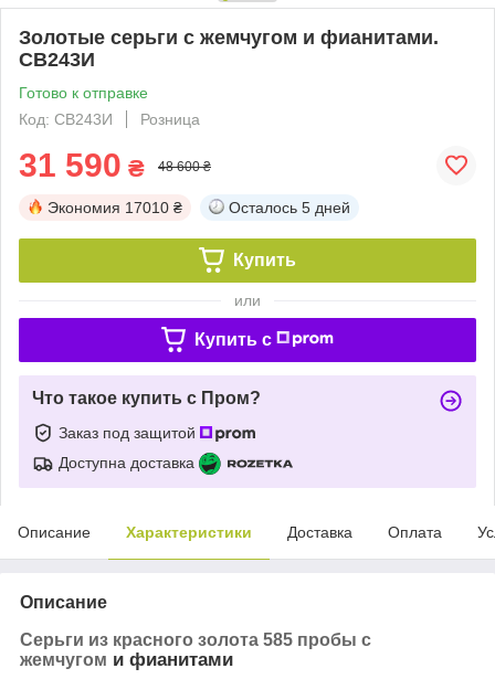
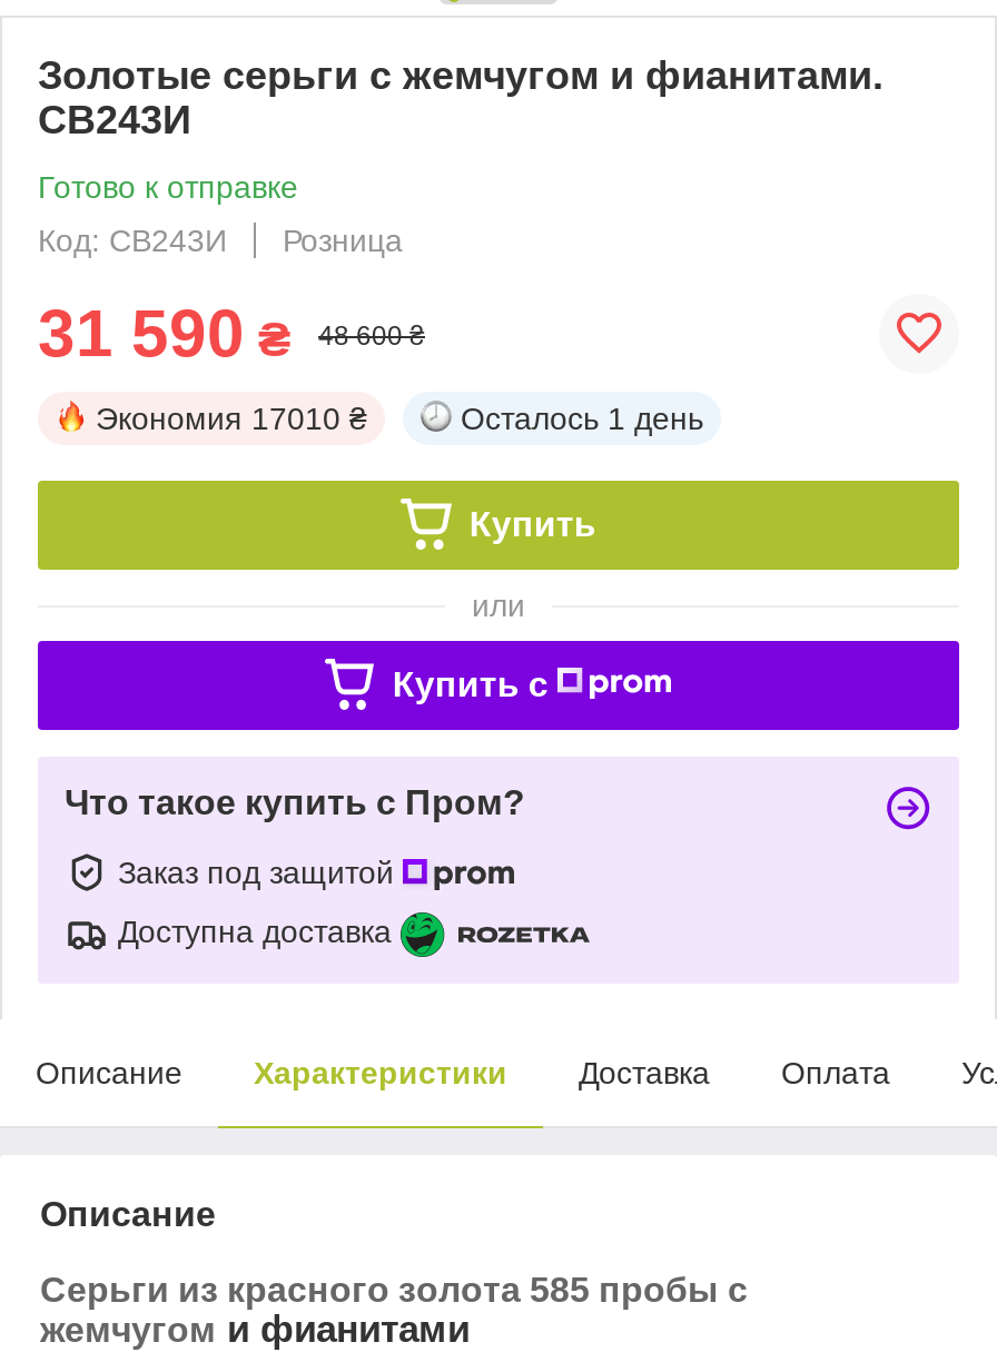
[229,199,350,216] Осталось 5 дней -> [461,400,703,436] Осталось 1 день

